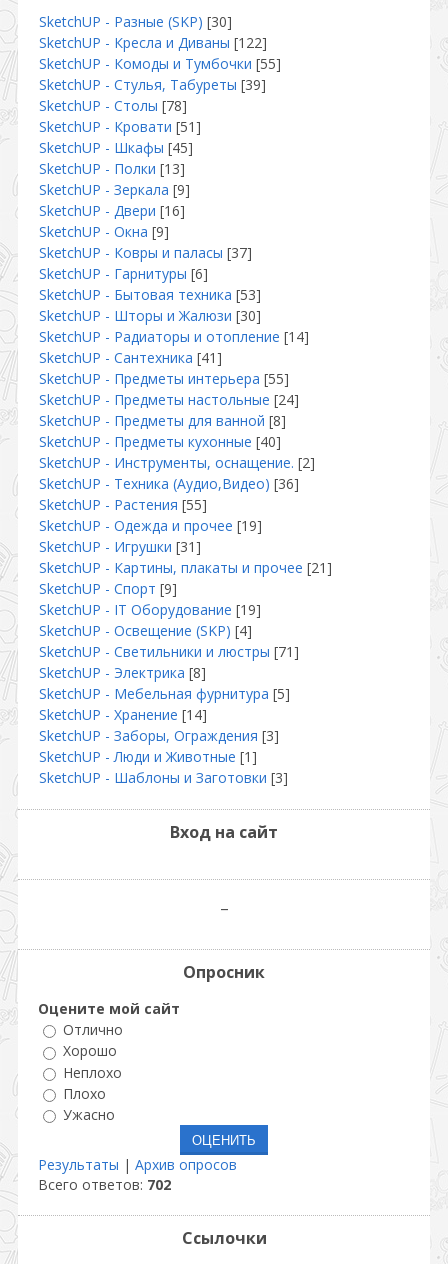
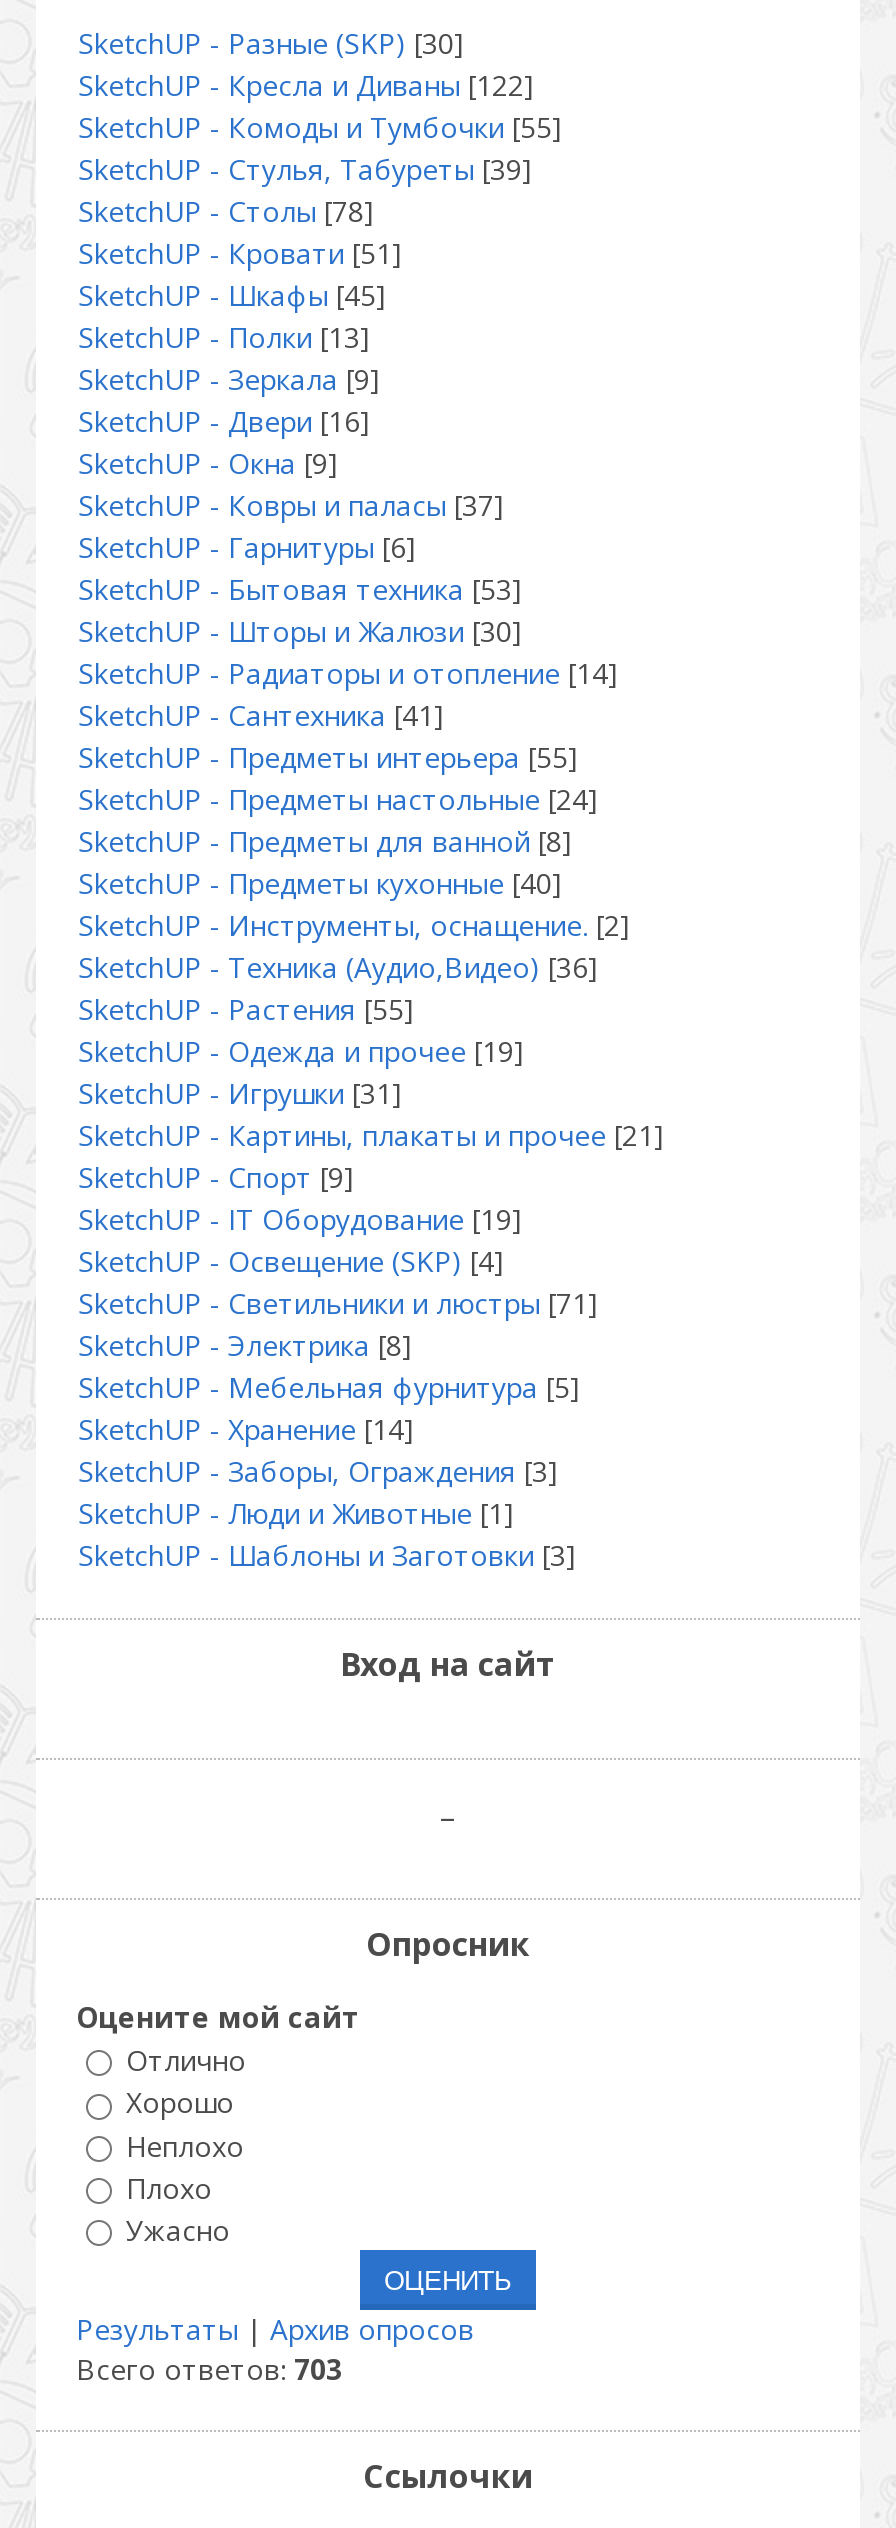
[38,1175,171,1194] Всего ответов: 702 -> [76,2350,342,2388] Всего ответов: 703

